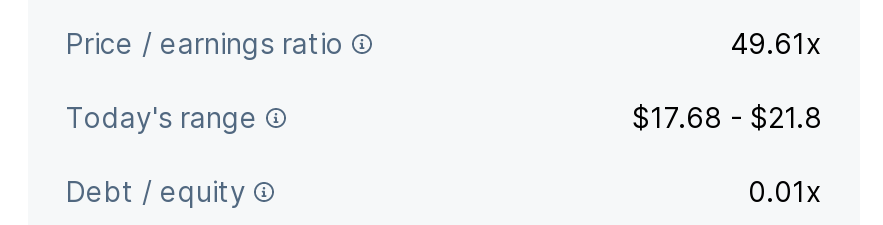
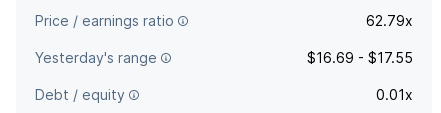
[730,26,822,60] 49.61x -> [366,12,413,29] 62.79x
[66,100,822,134] Today's range | $17.68 - $21.8 -> [35,49,413,66] Yesterday's range | $16.69 - $17.55

